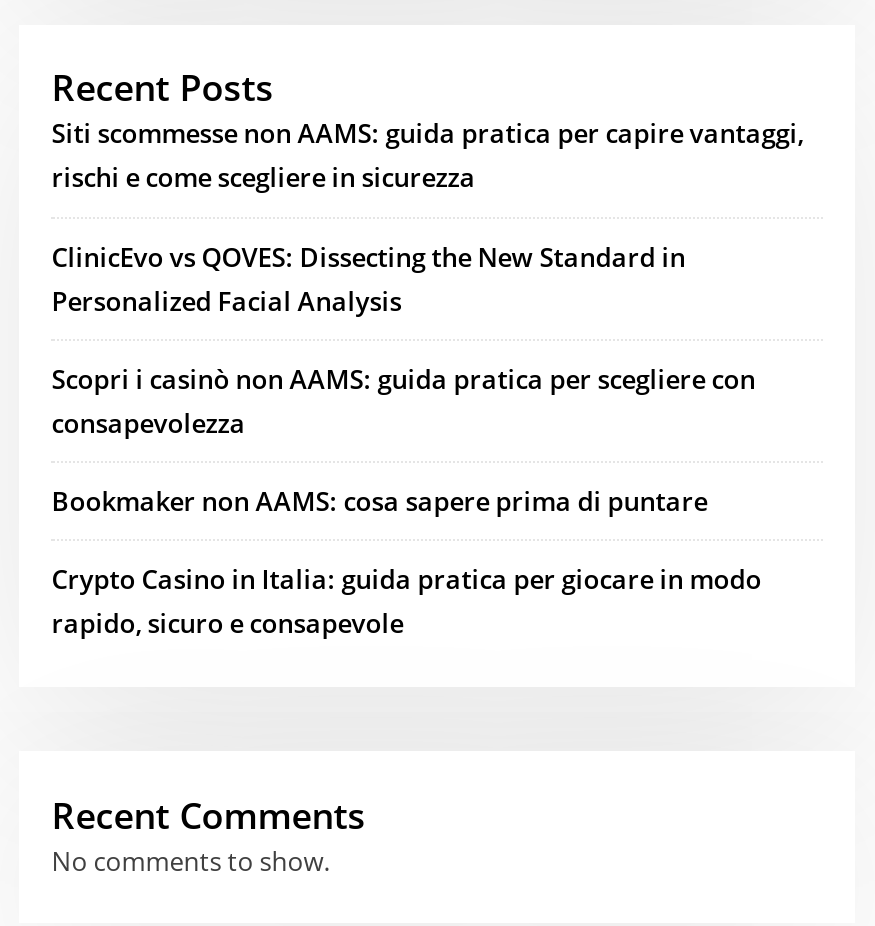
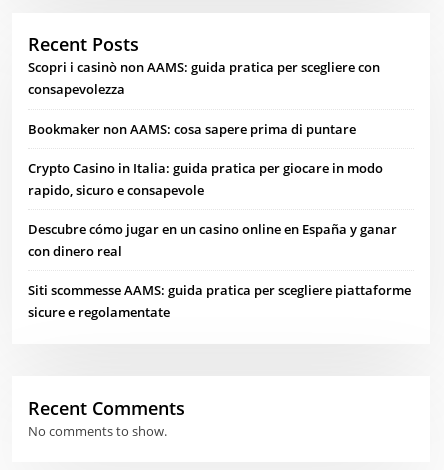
[51,116,803,318] Siti scommesse non AAMS: guida pratica per capire vantaggi, | rischi e come scegliere in sicurezza | ClinicEvo vs QOVES: Dissecting the New Standard in | Personalized Facial Analysis -> none
moved [51,361,761,642] -> [28,58,383,199]: Scopri i casinò non AAMS: guida pratica per scegliere con | consapevolezza | Bookmaker non AAMS: cosa sapere prima di puntare | Crypto Casino in Italia: guida pratica per giocare in modo | rapido, sicuro e consapevole
none -> [28,220,411,321] Descubre cómo jugar en un casino online en España y ganar | con dinero real | Siti scommesse AAMS: guida pratica per scegliere piattaforme | sicure e regolamentate

